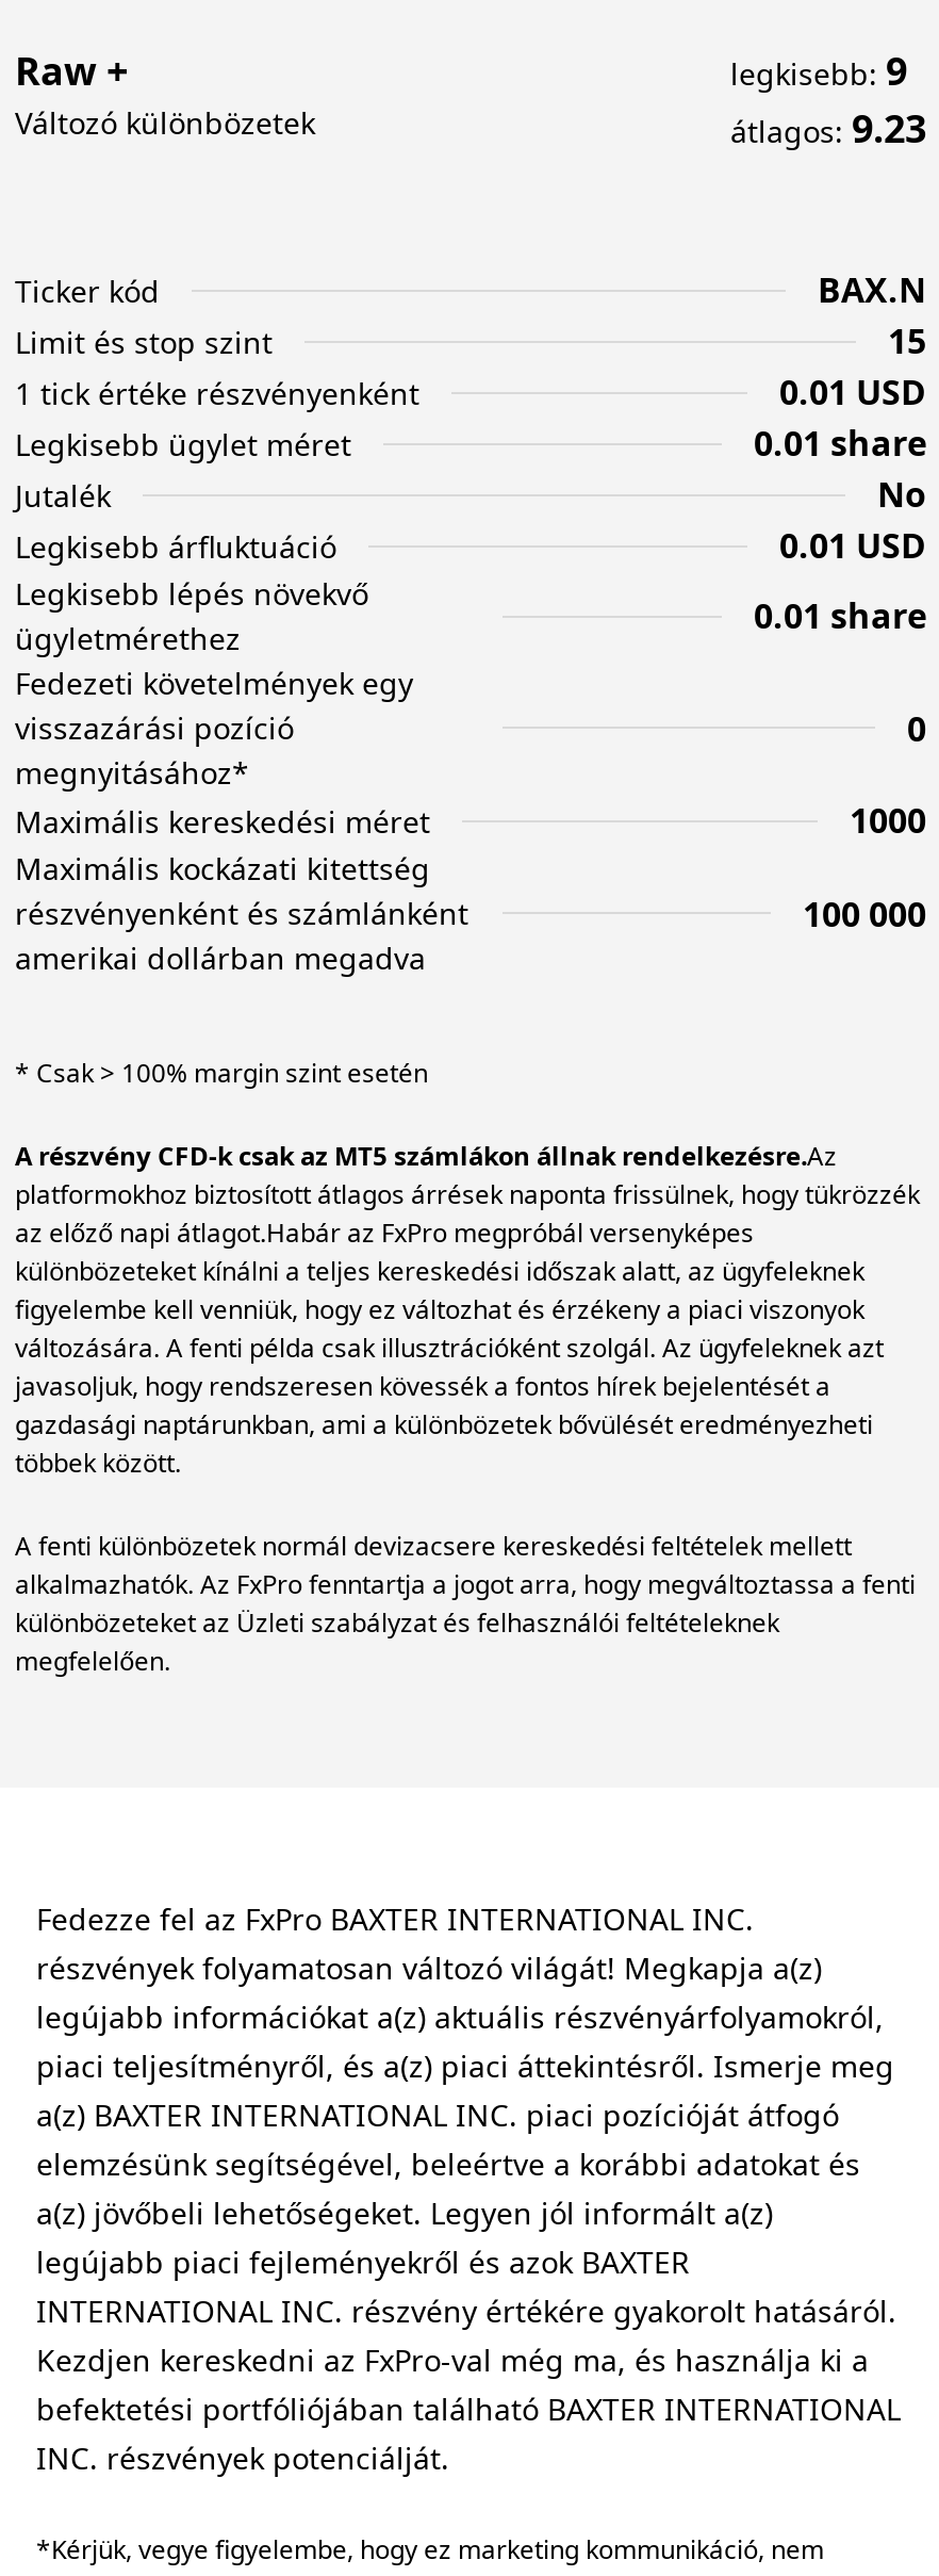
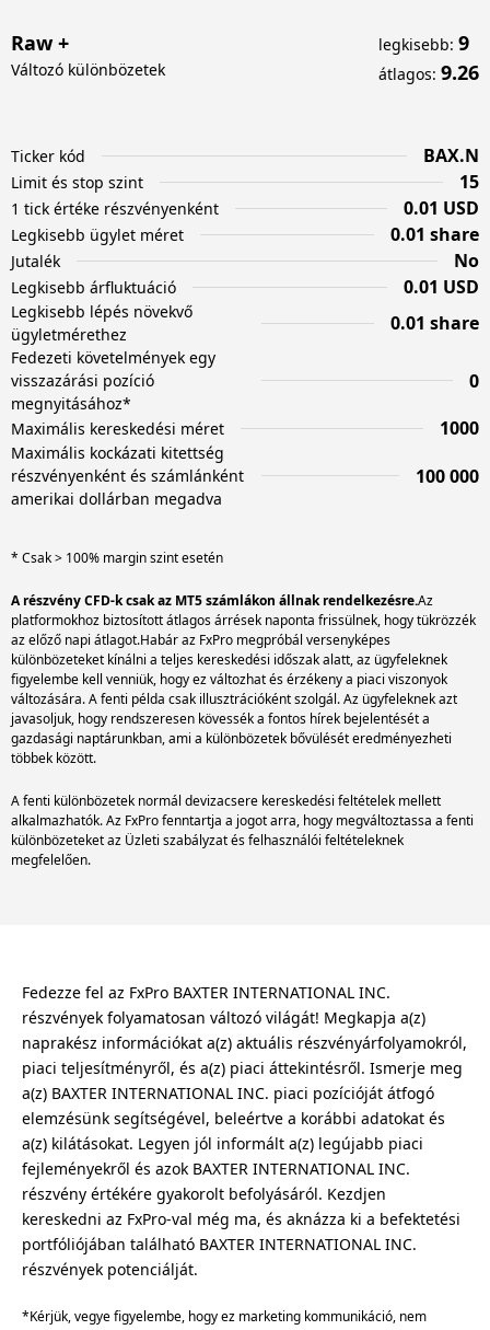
[730,102,926,153] átlagos: 9.23 -> [378,59,479,85] átlagos: 9.26
[36,1996,884,2037] legújabb információkat a(z) aktuális részvényárfolyamokról, -> [22,1032,467,1053] naprakész információkat a(z) aktuális részvényárfolyamokról,
[36,2192,901,2478] a(z) jövőbeli lehetőségeket. Legyen jól informált a(z) | legújabb piaci fejleményekről és azok BAXTER | INTERNATIONAL INC. részvény értékére gyakorolt hatásáról. | Kezdjen kereskedni az FxPro-val még ma, és használja ki a | befektetési portfóliójában található BAXTER INTERNATIONAL | INC. részvények potenciálját. -> [22,1133,460,1280] a(z) kilátásokat. Legyen jól informált a(z) legújabb piaci | fejleményekről és azok BAXTER INTERNATIONAL INC. | részvény értékére gyakorolt befolyásáról. Kezdjen | kereskedni az FxPro-val még ma, és aknázza ki a befektetési | portfóliójában található BAXTER INTERNATIONAL INC. | részvények potenciálját.

